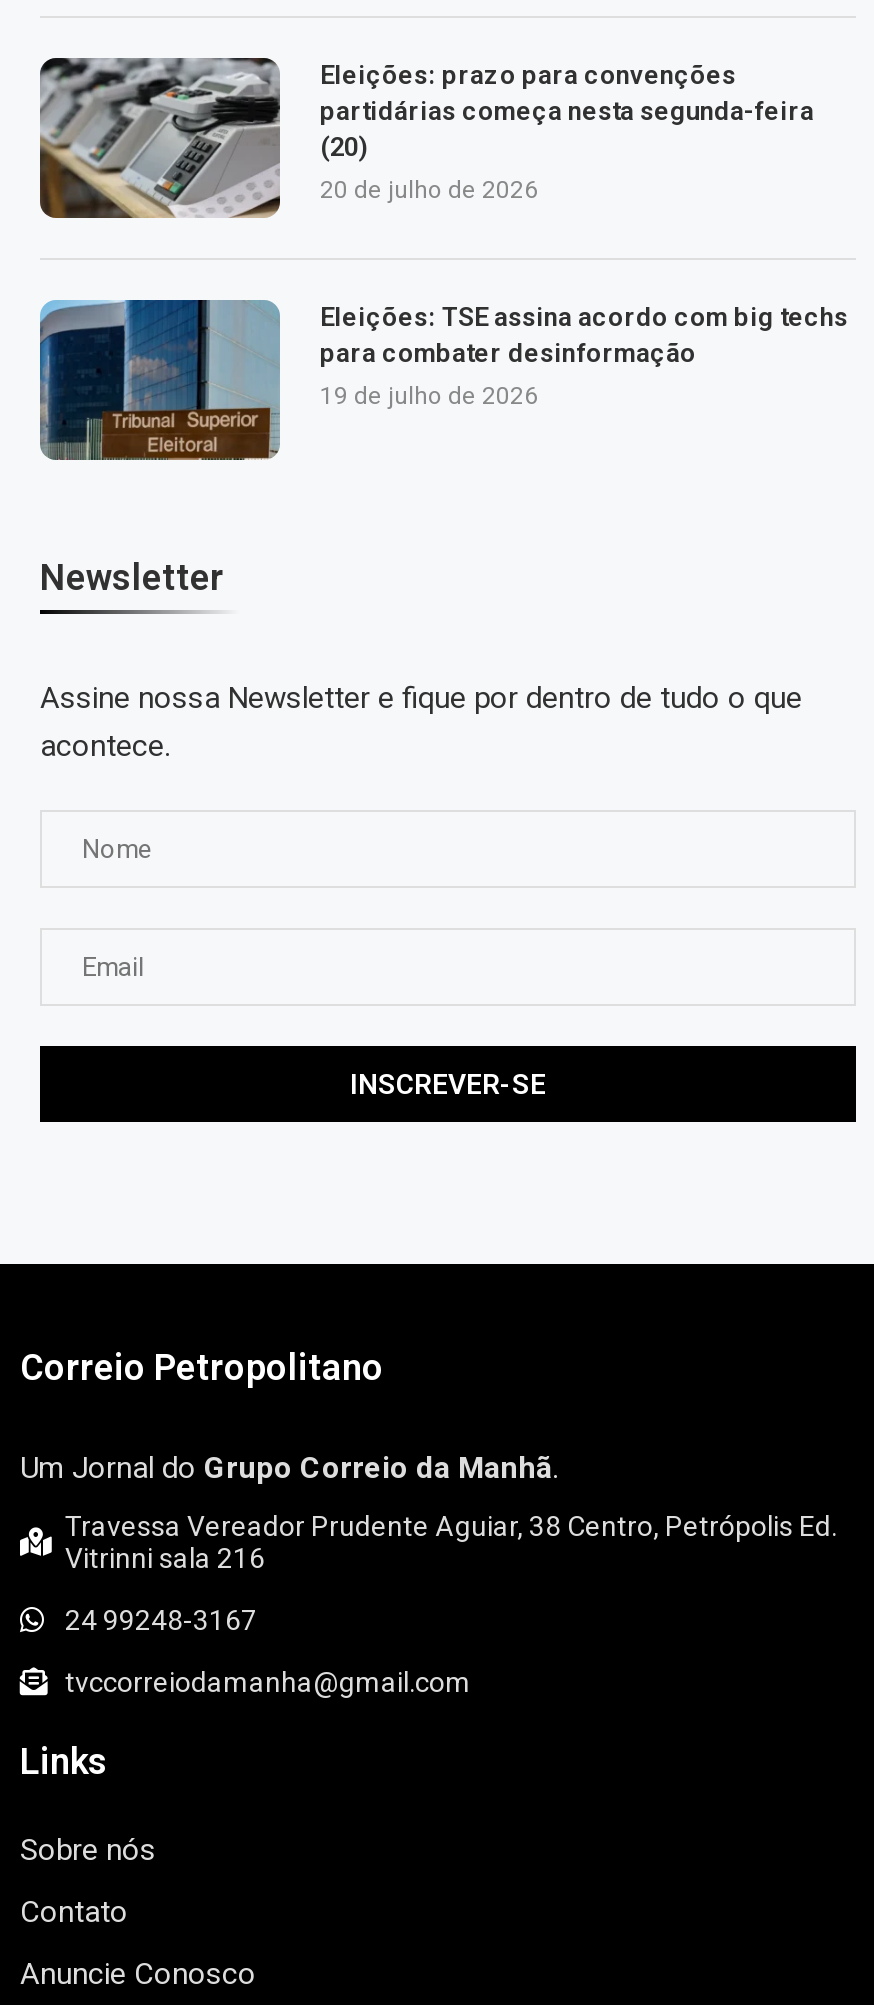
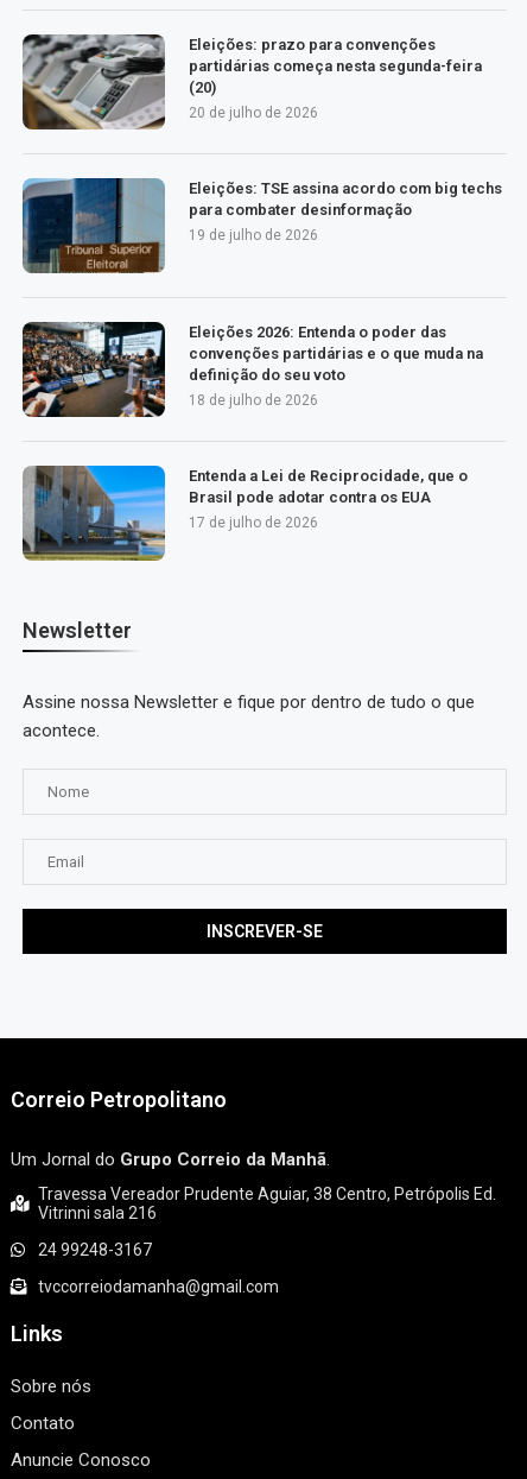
none -> [23,321,483,418] [image] | Eleições 2026: Entenda o poder das | convenções partidárias e o que muda na | definição do seu voto | 18 de julho de 2026
none -> [23,464,468,562] [image] | Entenda a Lei de Reciprocidade, que o | Brasil pode adotar contra os EUA | 17 de julho de 2026

